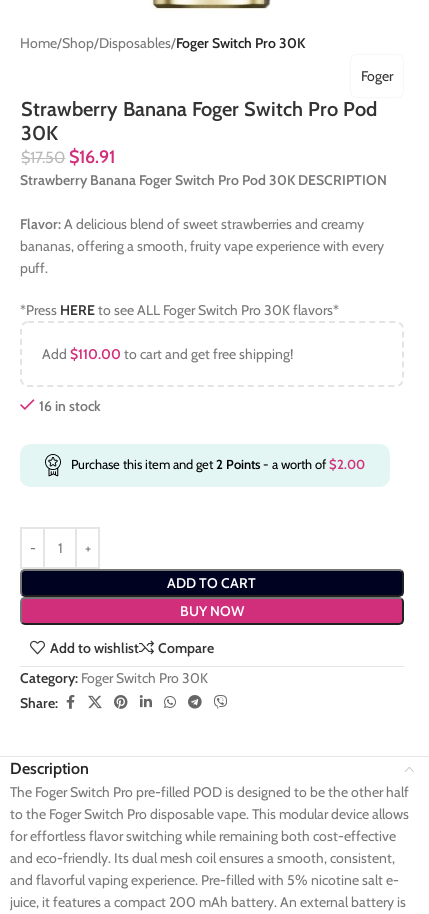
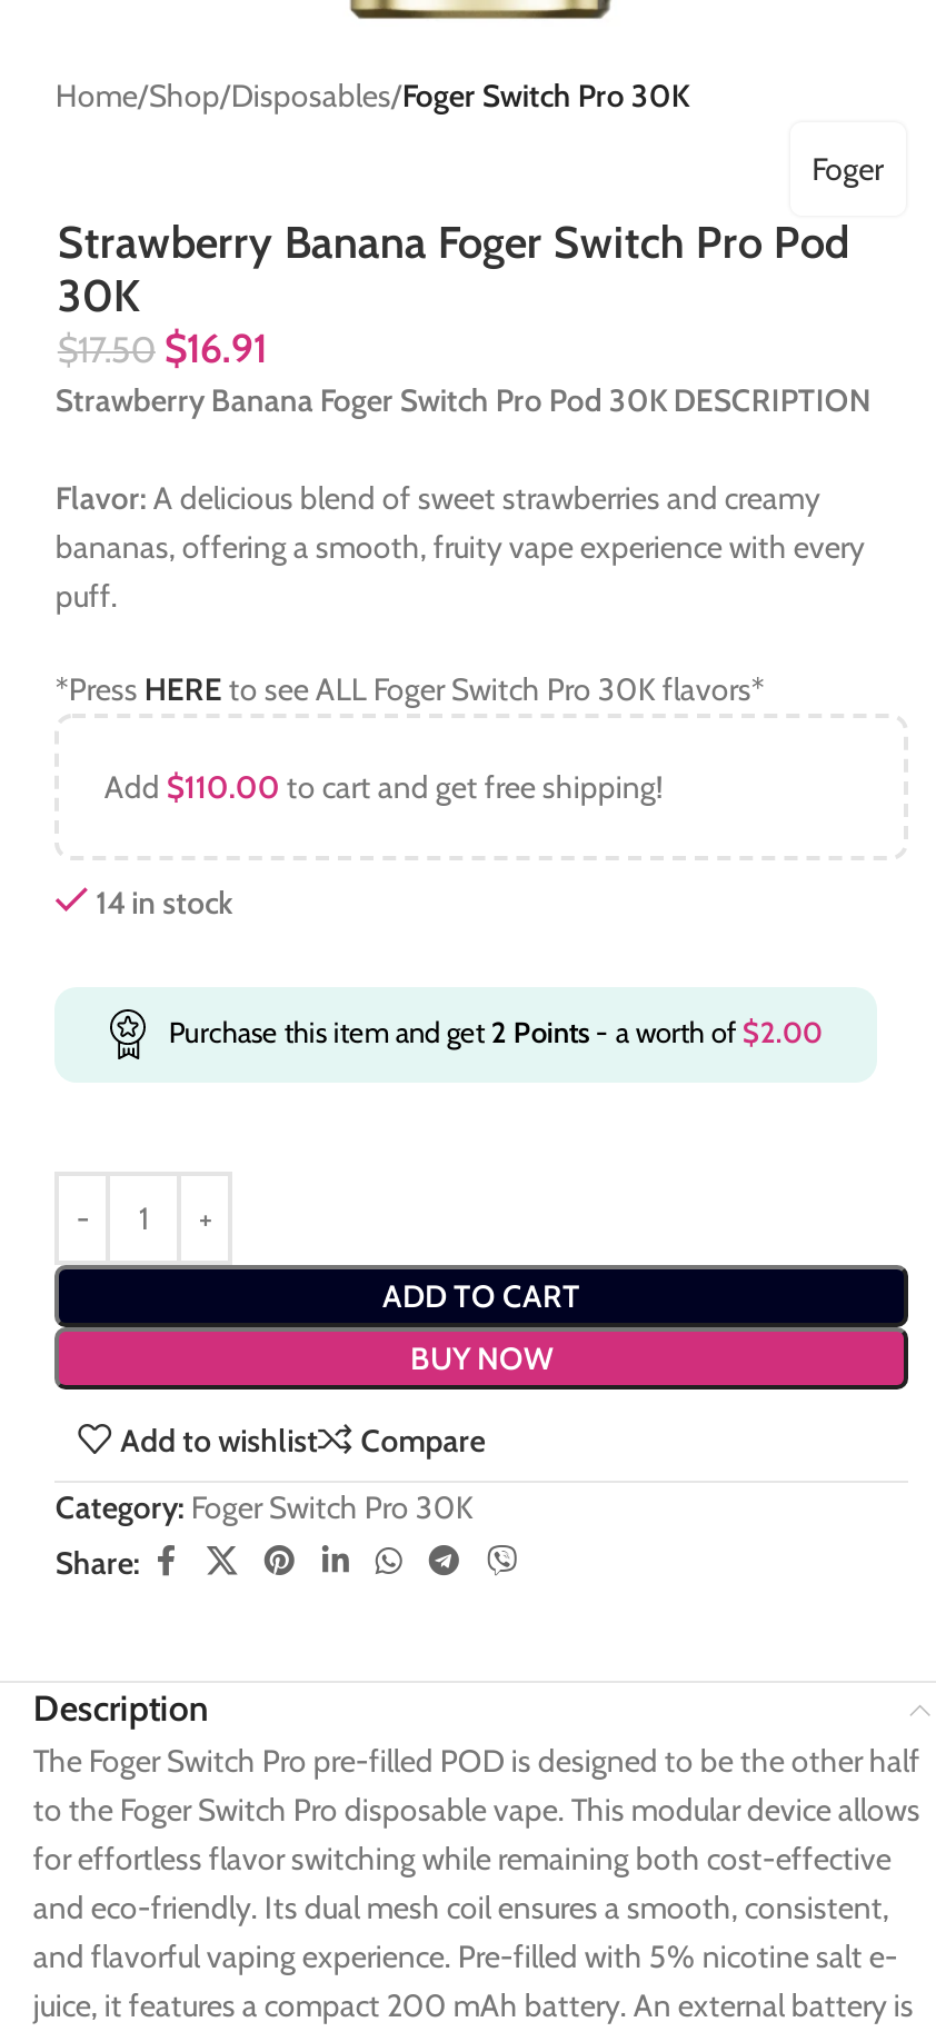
[39,397,101,415] 16 in stock -> [96,883,234,923] 14 in stock

